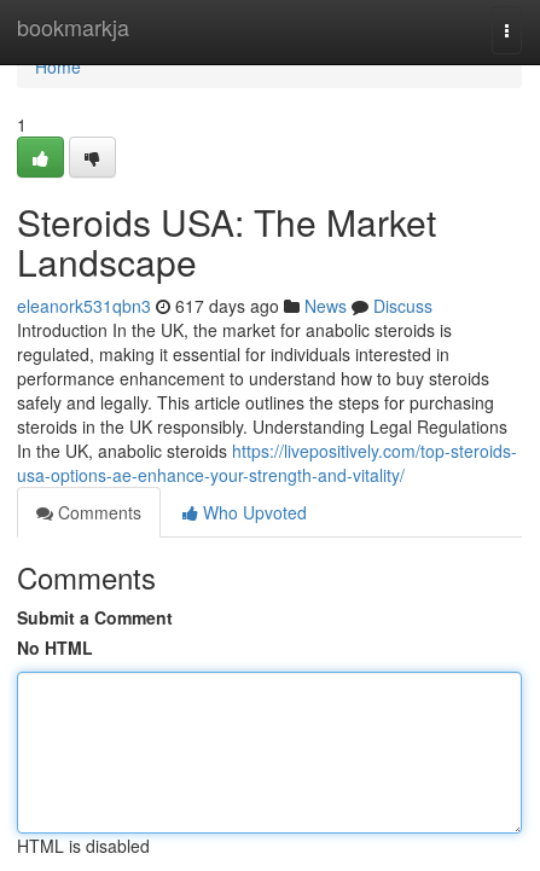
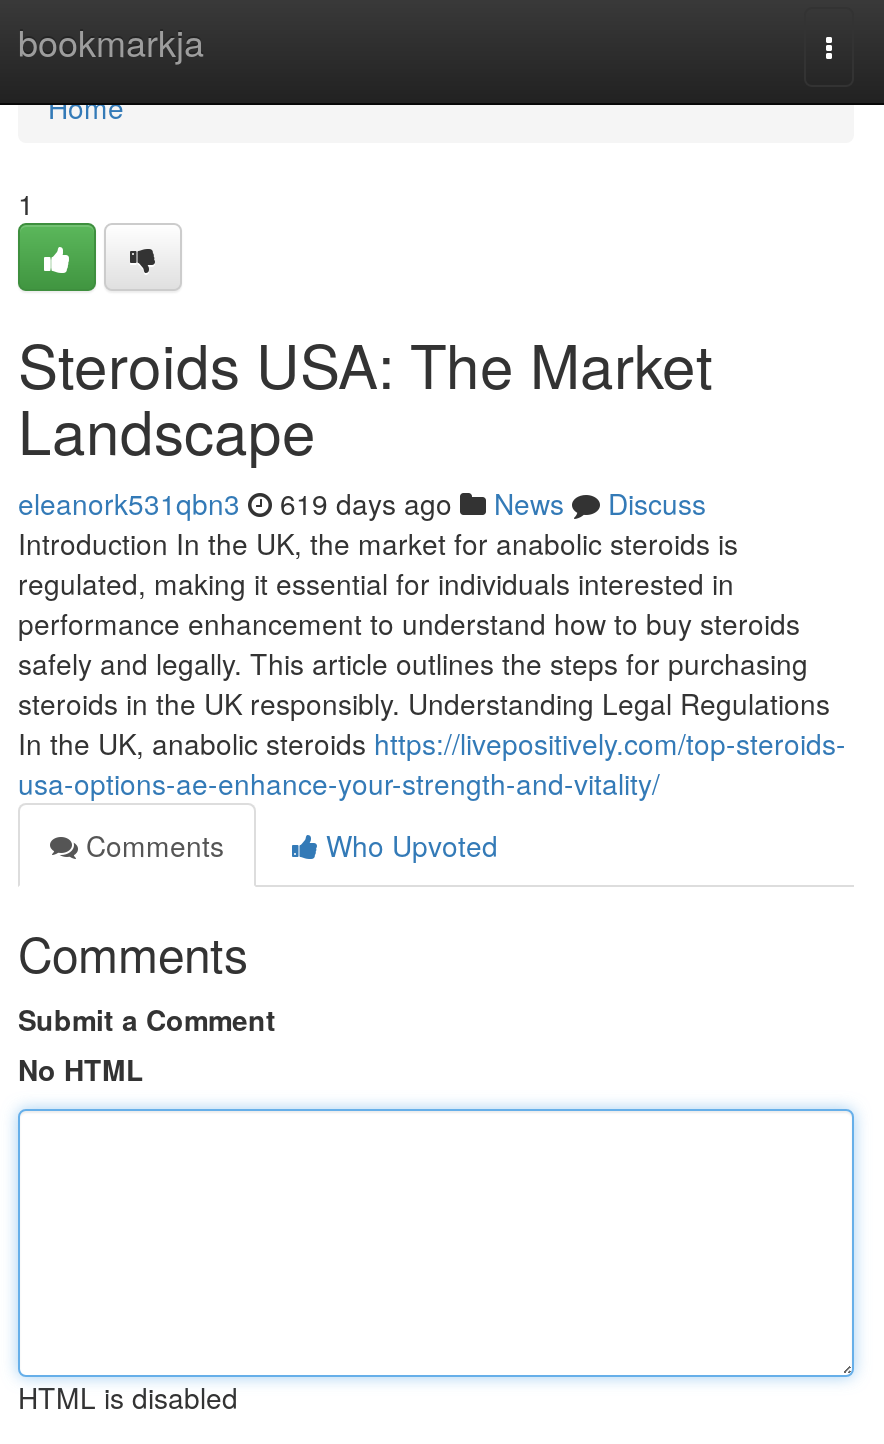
[17,294,432,318] eleanork531qbn3 617 days ago News Discuss -> [18,483,706,523] eleanork531qbn3 619 days ago News Discuss

